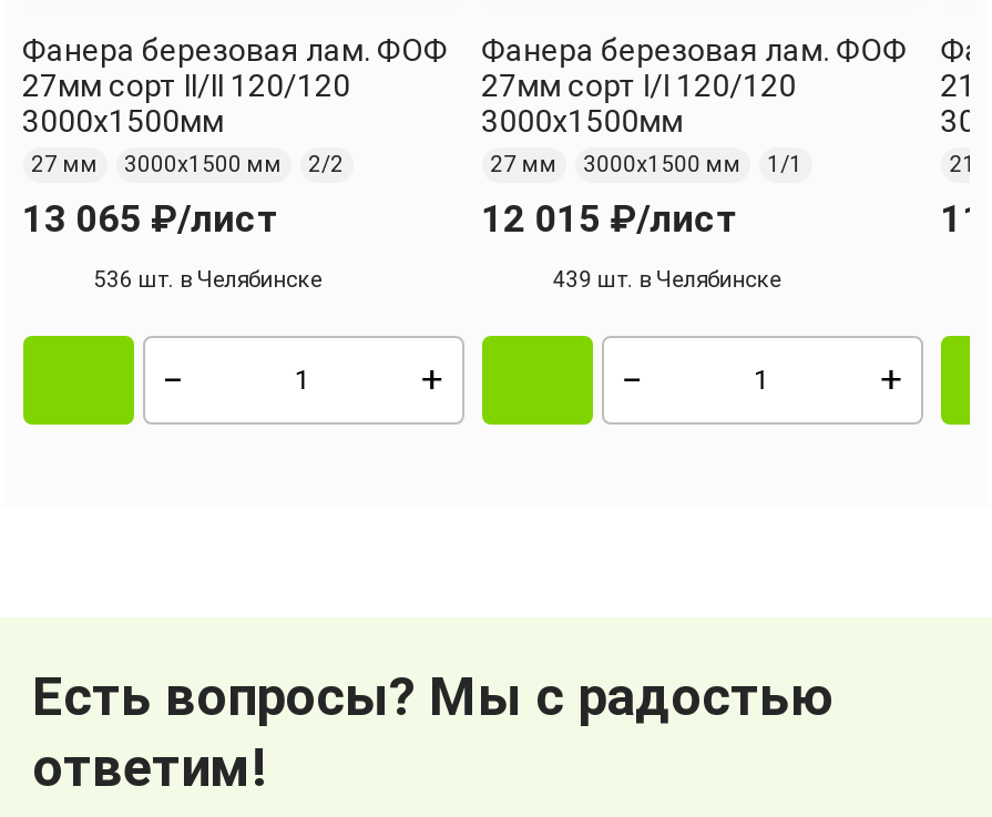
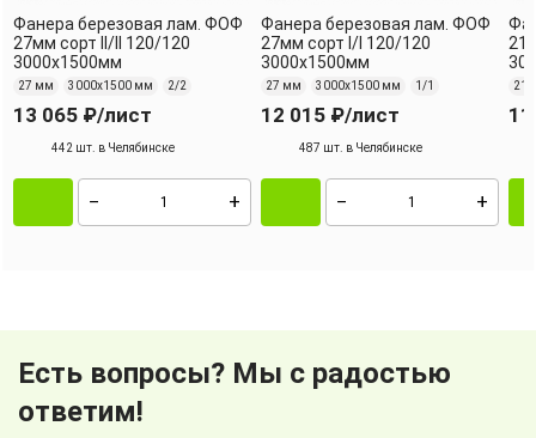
[93,267,321,292] 536 шт. в Челябинске -> [51,141,174,154] 442 шт. в Челябинске
[552,267,781,292] 439 шт. в Челябинске -> [299,141,422,154] 487 шт. в Челябинске

